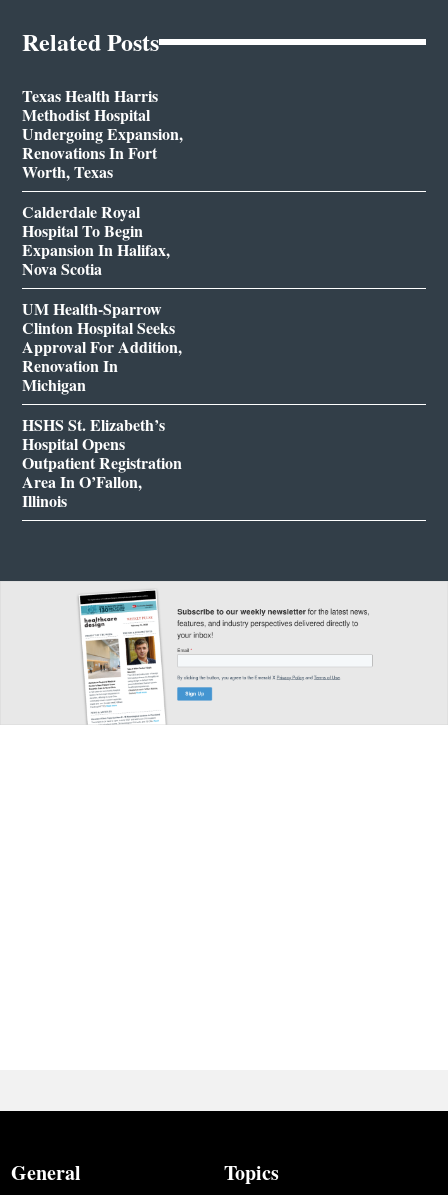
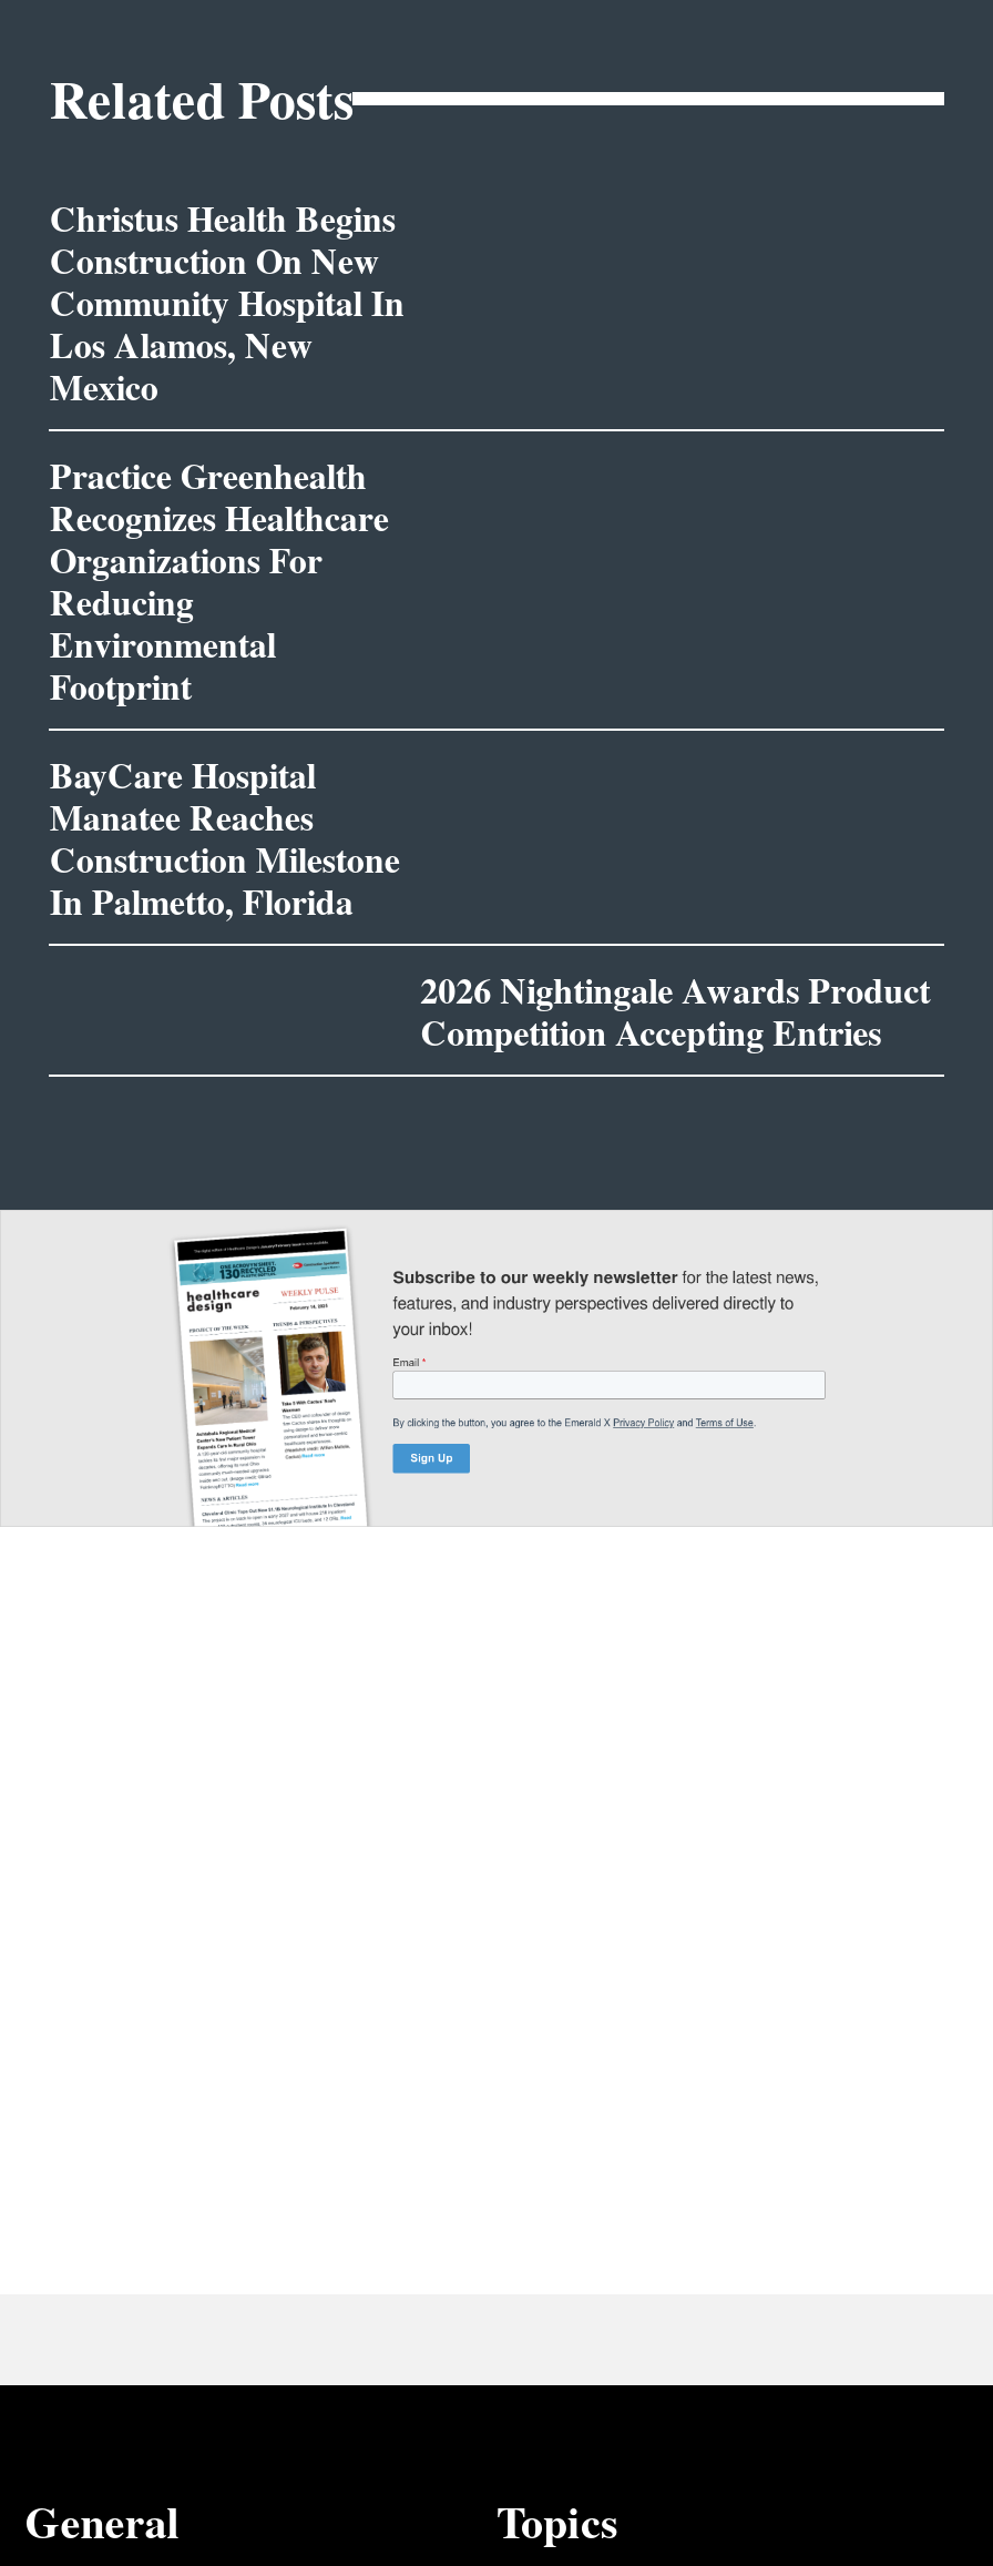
[22,84,183,183] Texas Health Harris | Methodist Hospital | Undergoing Expansion, | Renovations In Fort | Worth, Texas -> [50,192,404,412] Christus Health Begins | Construction On New | Community Hospital In | Los Alamos, New | Mexico
[22,200,170,280] Calderdale Royal | Hospital To Begin | Expansion In Halifax, | Nova Scotia -> [50,450,389,711] Practice Greenhealth | Recognizes Healthcare | Organizations For | Reducing | Environmental | Footprint
[22,297,182,396] UM Health-Sparrow | Clinton Hospital Seeks | Approval For Addition, | Renovation In | Michigan -> [50,749,400,926] BayCare Hospital | Manatee Reaches | Construction Milestone | In Palmetto, Florida
[22,413,182,512] HSHS St. Elizabeth’s | Hospital Opens | Outpatient Registration | Area In O’Fallon, | Illinois -> [420,964,930,1057] 2026 Nightingale Awards Product | Competition Accepting Entries

